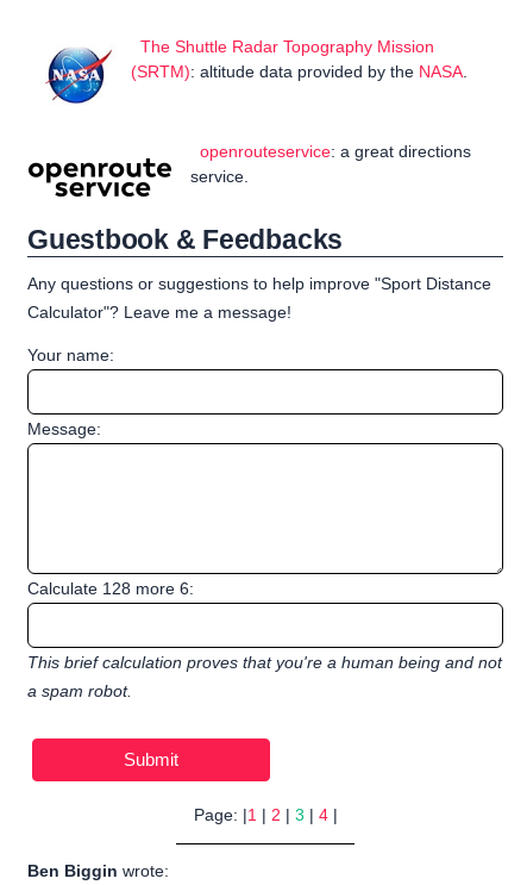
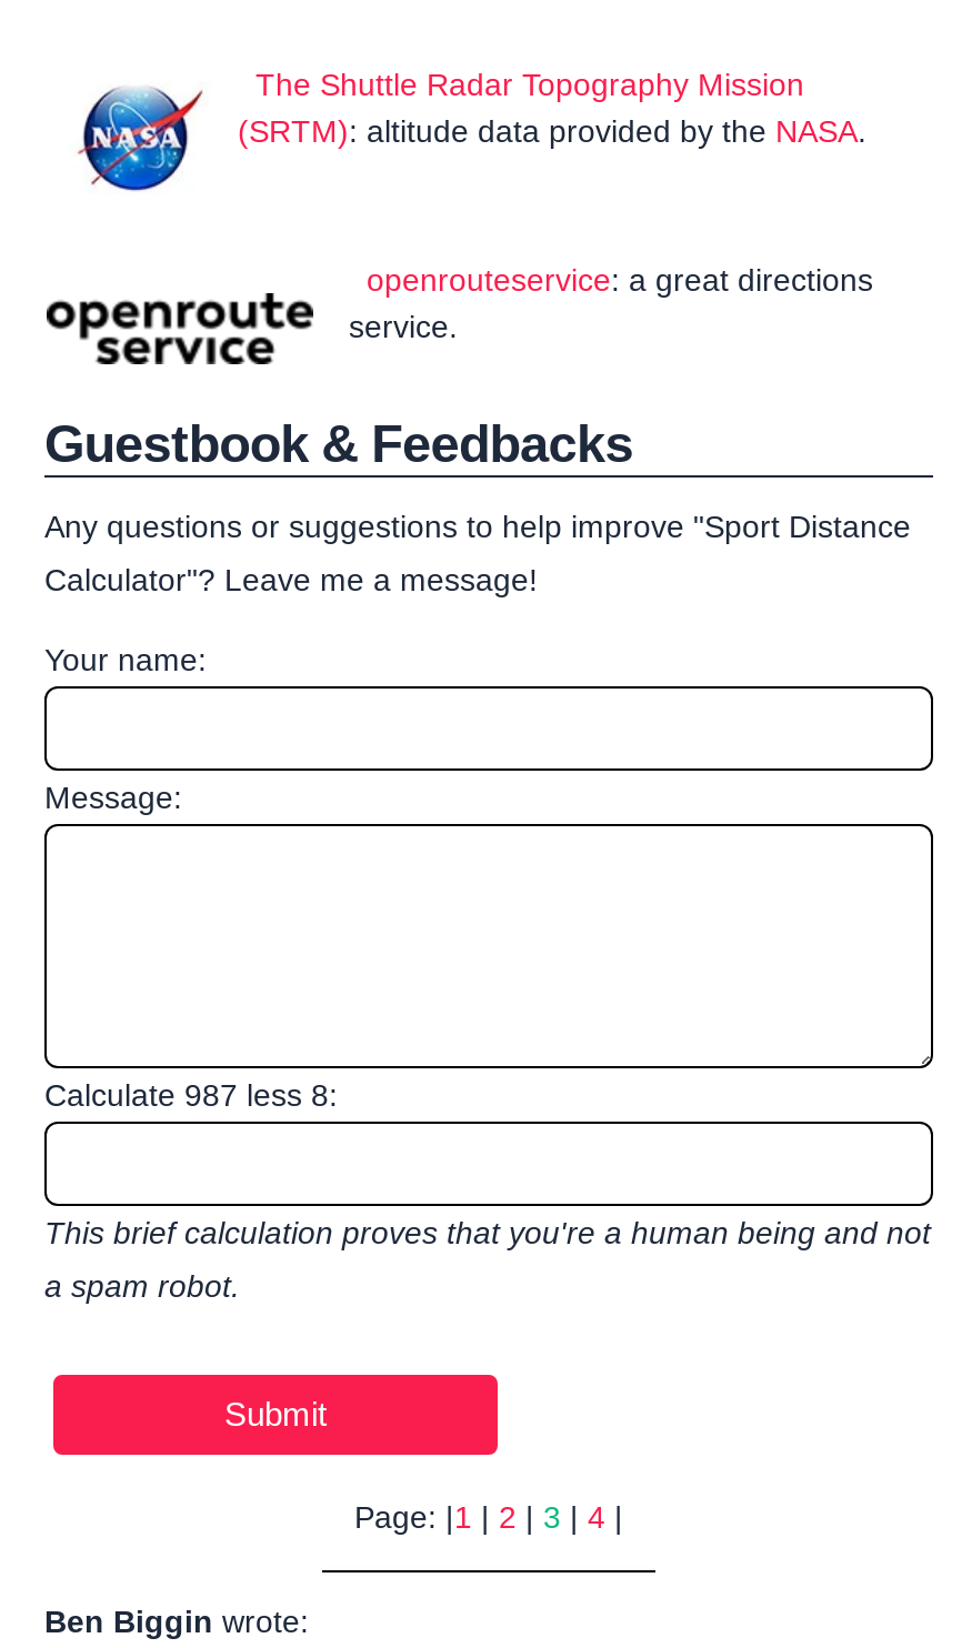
[27,579,194,598] Calculate 128 more 6: -> [44,1078,338,1113] Calculate 987 less 8:

